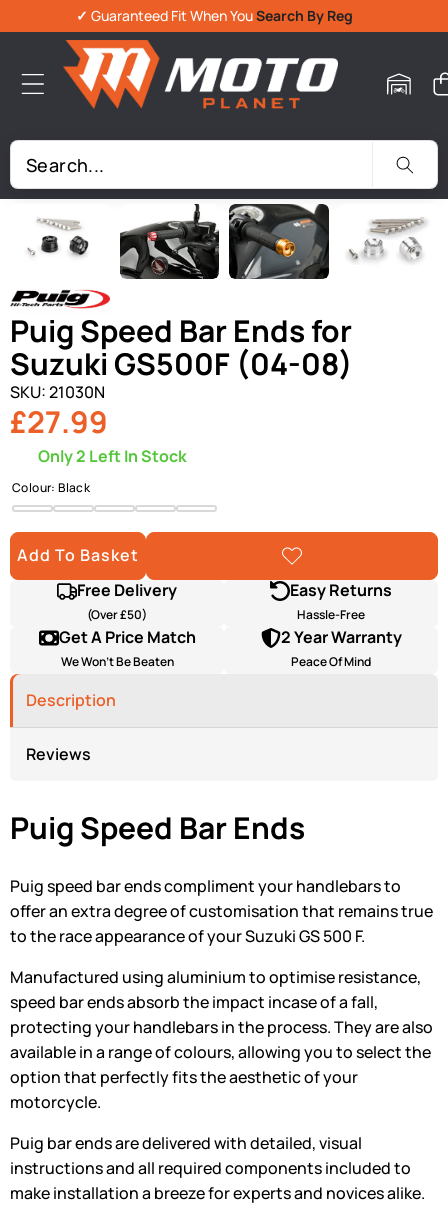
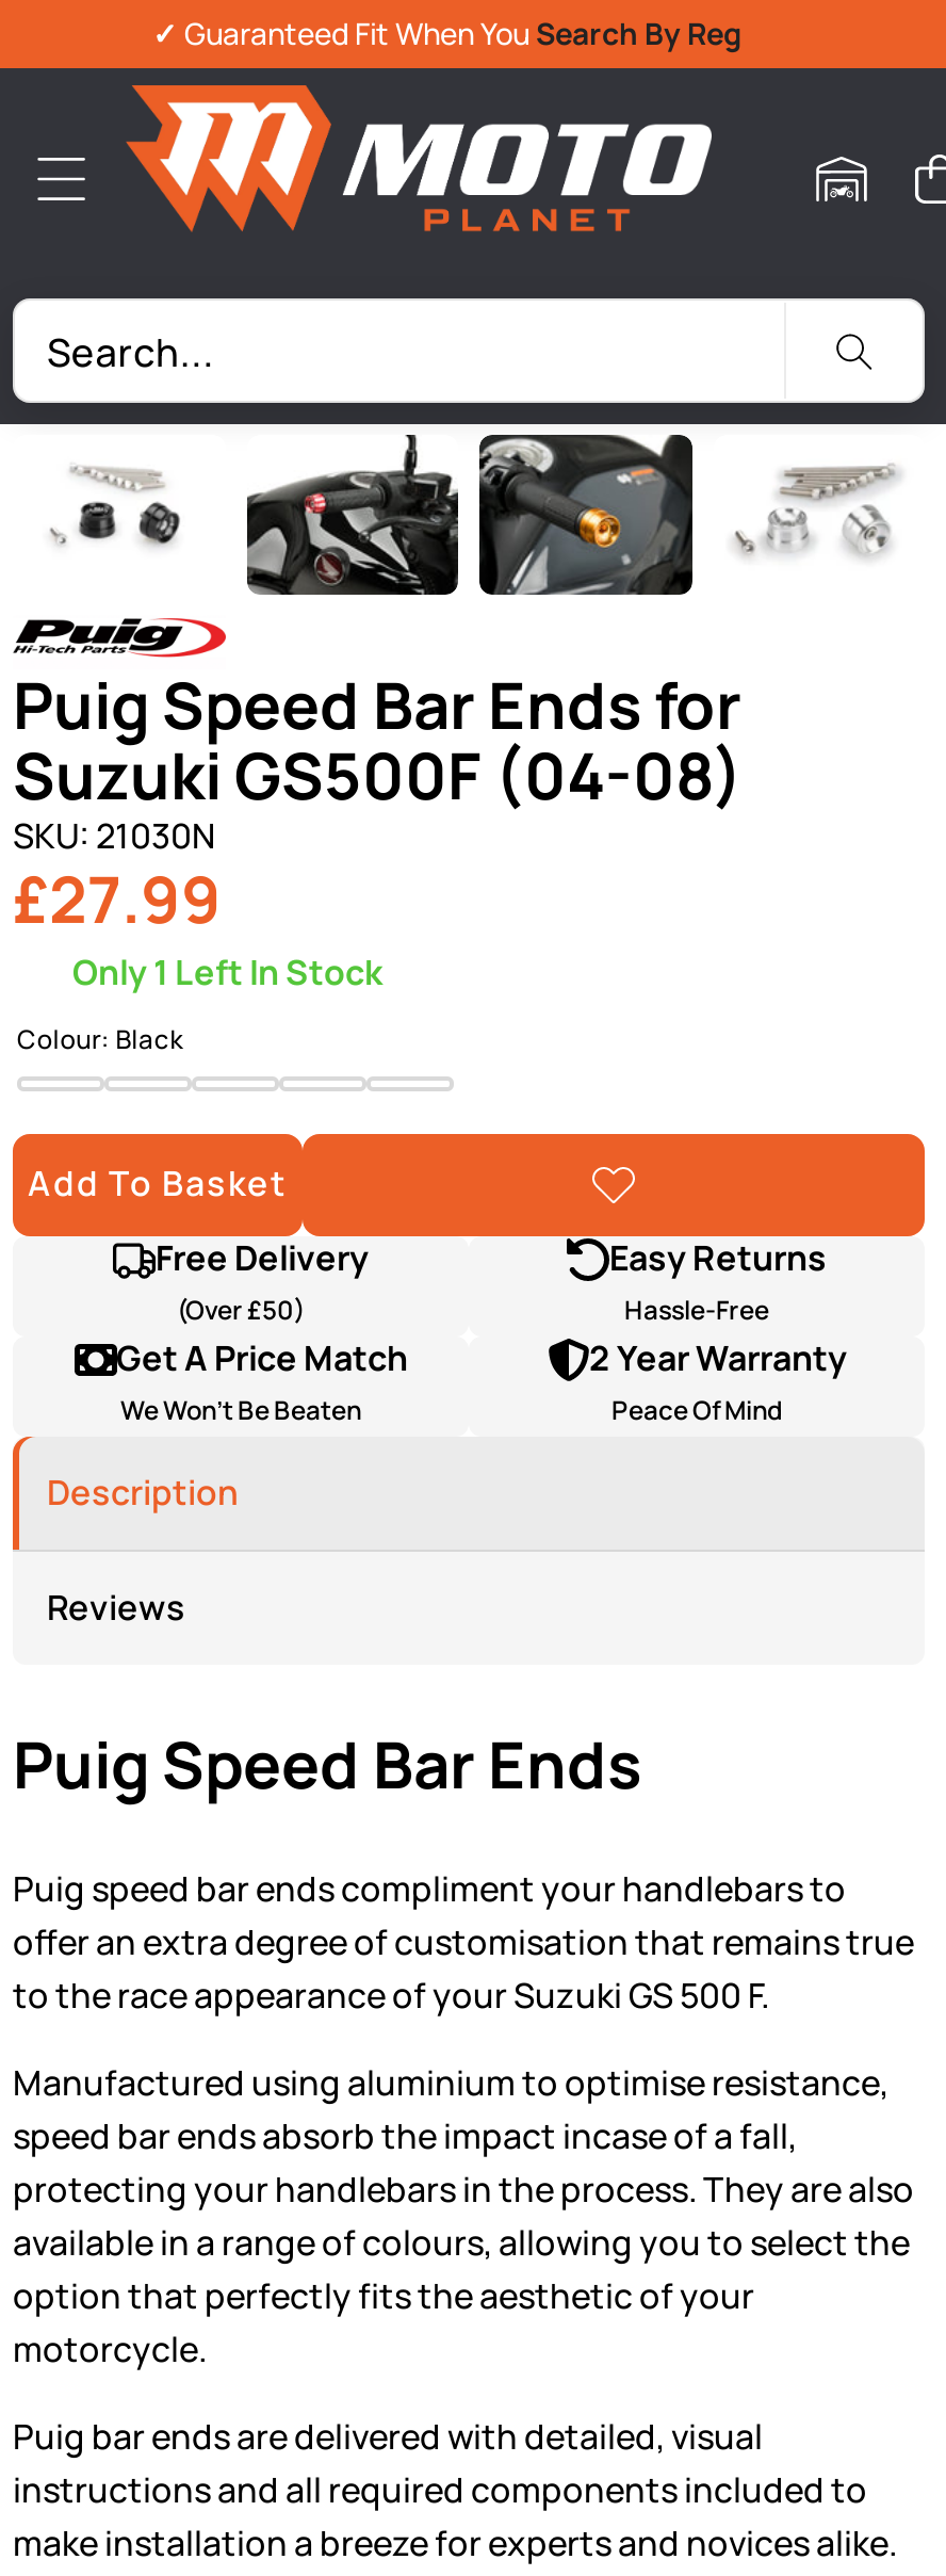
[38,445,187,467] Only 2 Left In Stock -> [72,948,384,995] Only 1 Left In Stock

